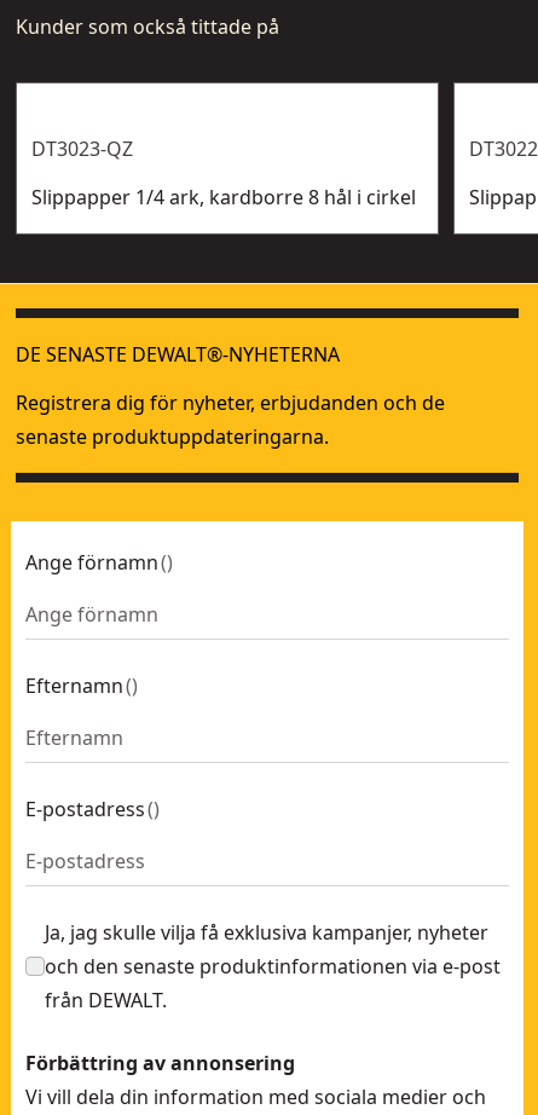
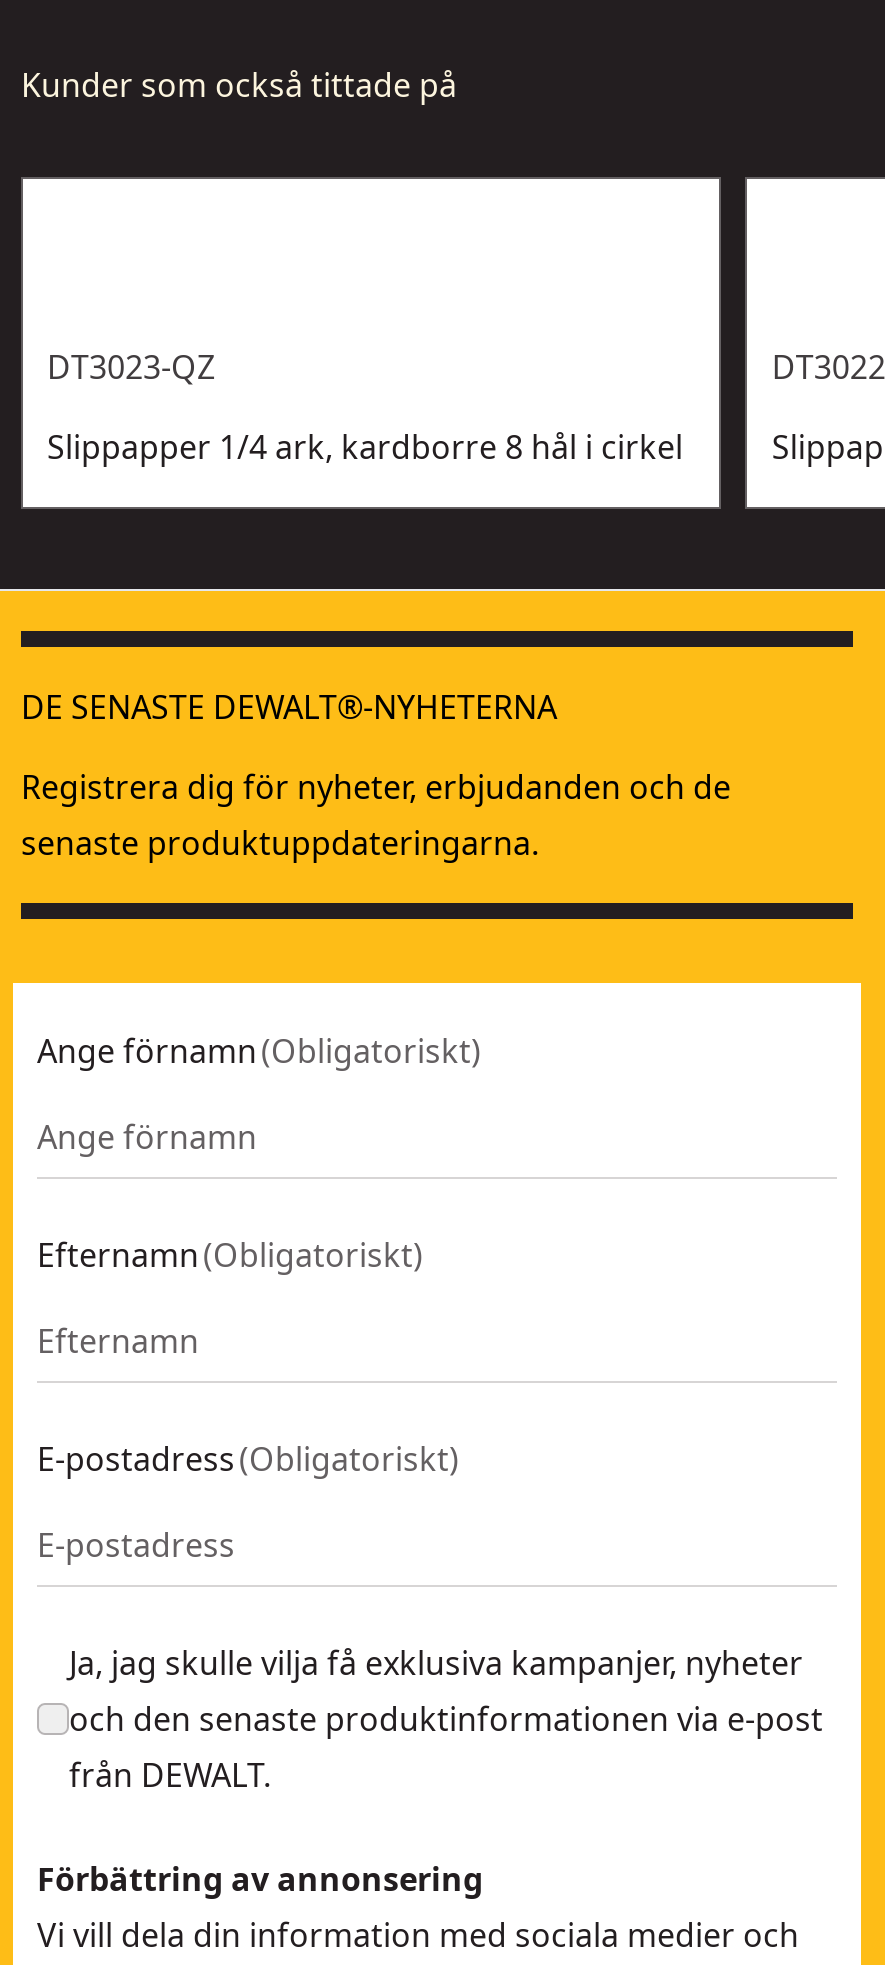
[25,549,173,576] Ange förnamn () -> [37,1029,481,1073] Ange förnamn (Obligatoriskt)
[25,672,138,699] Efternamn () -> [37,1233,423,1277] Efternamn (Obligatoriskt)
[25,796,160,822] E-postadress () -> [37,1437,459,1481] E-postadress (Obligatoriskt)

